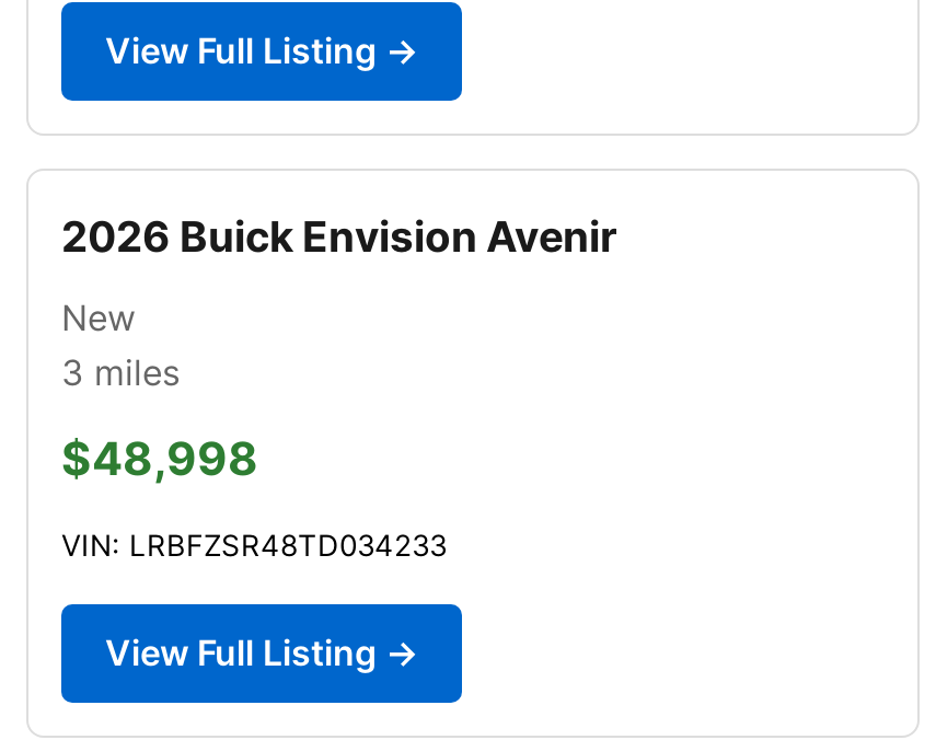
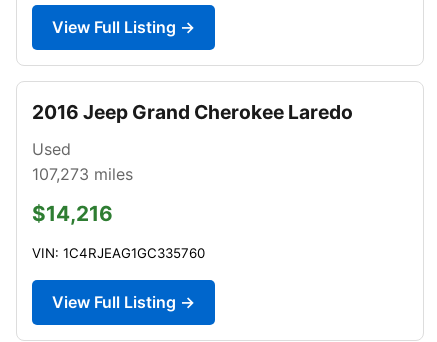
[61,210,617,263] 2026 Buick Envision Avenir -> [32,100,353,124] 2016 Jeep Grand Cherokee Laredo
[61,295,180,394] New | 3 miles -> [32,139,133,184] Used | 107,273 miles
[61,431,258,486] $48,998 -> [32,201,113,226] $14,216
[61,527,447,562] VIN: LRBFZSR48TD034233 -> [32,245,205,261] VIN: 1C4RJEAG1GC335760

